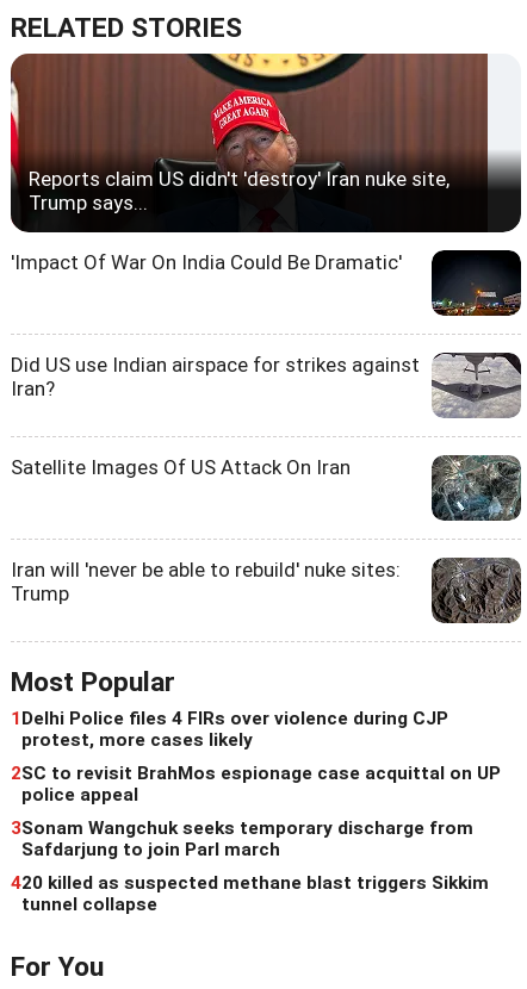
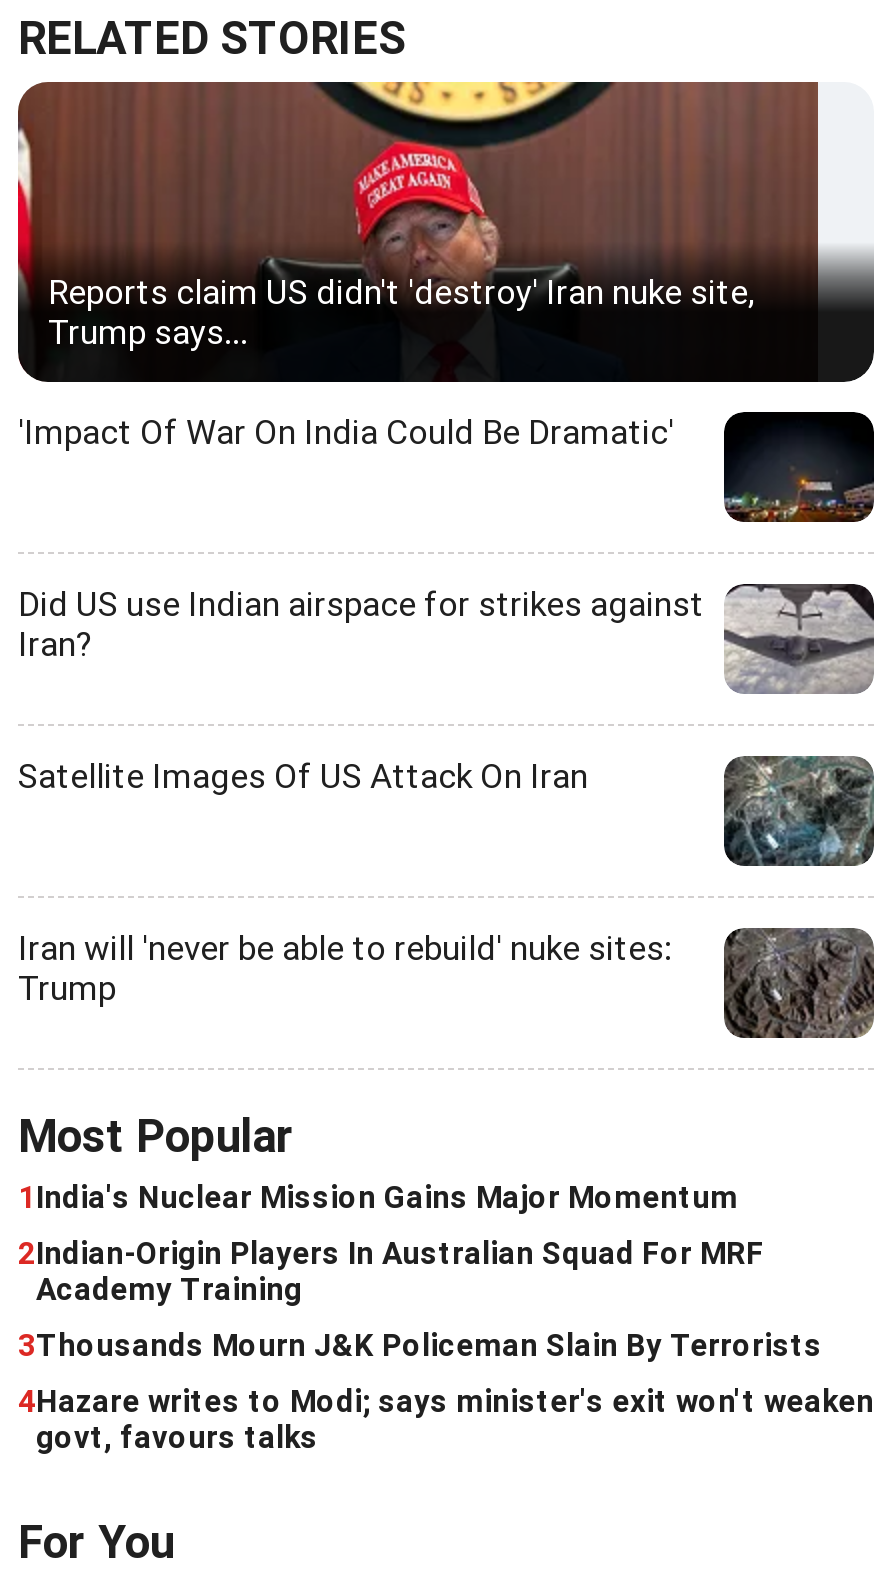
[11,708,448,751] 1 Delhi Police files 4 FIRs over violence during CJP | protest, more cases likely -> [18,1181,738,1217] 1 India's Nuclear Mission Gains Major Momentum
[11,763,501,806] 2SC to revisit BrahMos espionage case acquittal on UP | police appeal -> [18,1237,764,1309] 2Indian-Origin Players In Australian Squad For MRF | Academy Training
[11,818,473,861] 3Sonam Wangchuk seeks temporary discharge from | Safdarjung to join Parl march -> [18,1329,822,1365] 3Thousands Mourn J&K Policeman Slain By Terrorists
[11,873,489,915] 420 killed as suspected methane blast triggers Sikkim | tunnel collapse -> [18,1385,874,1457] 4Hazare writes to Modi; says minister's exit won't weaken | govt, favours talks

